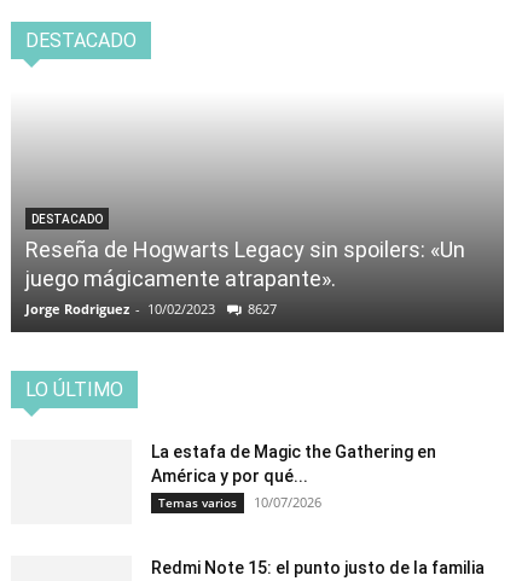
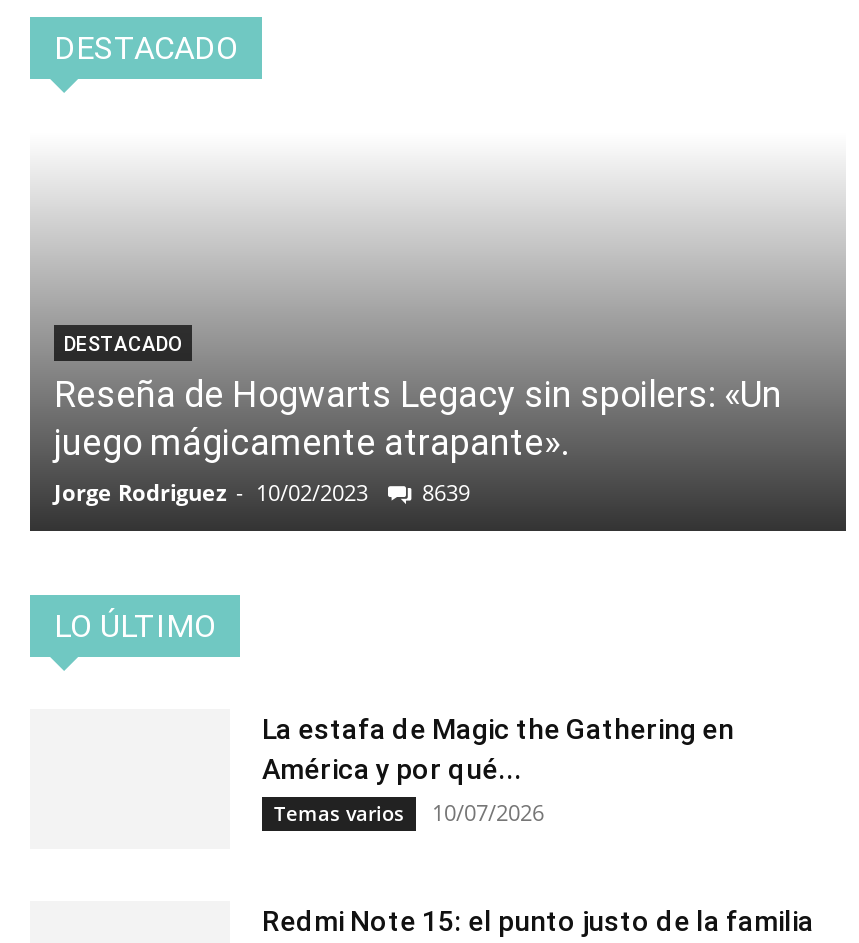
[25,300,277,318] Jorge Rodriguez - 10/02/2023 8627 -> [54,478,470,508] Jorge Rodriguez - 10/02/2023 8639

